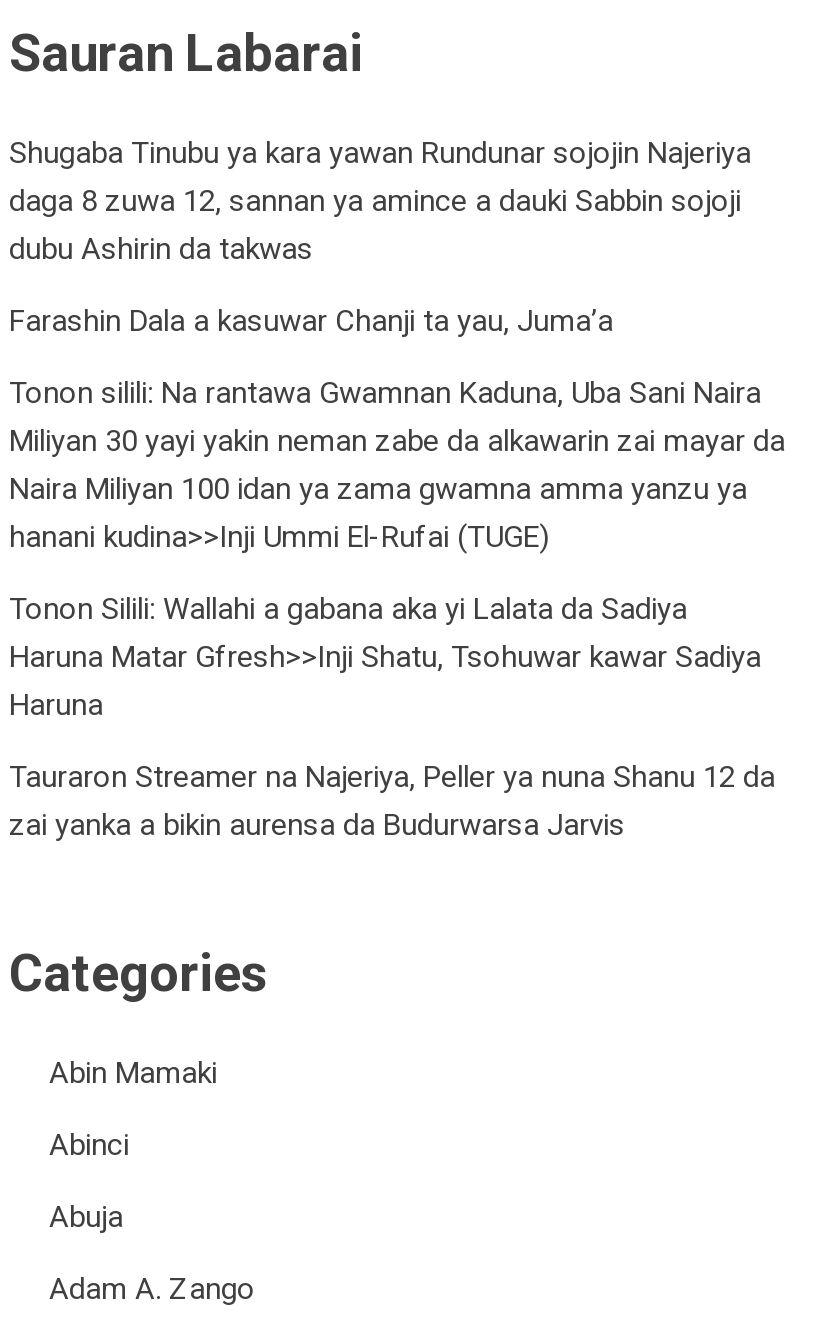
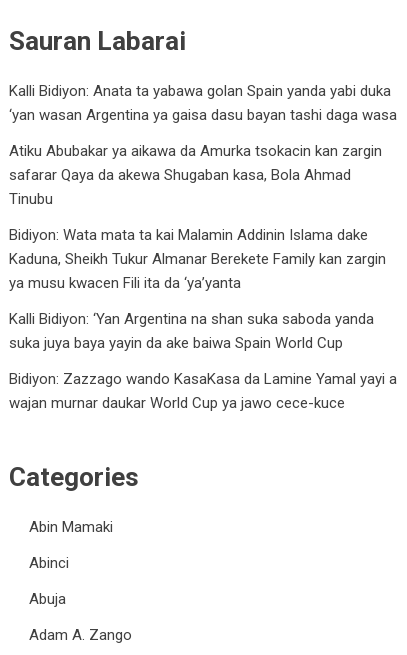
[9,136,751,268] Shugaba Tinubu ya kara yawan Rundunar sojojin Najeriya | daga 8 zuwa 12, sannan ya amince a dauki Sabbin sojoji | dubu Ashirin da takwas -> [9,82,397,124] Kalli Bidiyon: Anata ta yabawa golan Spain yanda yabi duka | ‘yan wasan Argentina ya gaisa dasu bayan tashi daga wasa
[9,304,613,340] Farashin Dala a kasuwar Chanji ta yau, Juma’a -> [9,142,382,208] Atiku Abubakar ya aikawa da Amurka tsokacin kan zargin | safarar Qaya da akewa Shugaban kasa, Bola Ahmad | Tinubu
[9,376,785,556] Tonon silili: Na rantawa Gwamnan Kaduna, Uba Sani Naira | Miliyan 30 yayi yakin neman zabe da alkawarin zai mayar da | Naira Miliyan 100 idan ya zama gwamna amma yanzu ya | hanani kudina>>Inji Ummi El-Rufai (TUGE) -> [9,226,386,292] Bidiyon: Wata mata ta kai Malamin Addinin Islama dake | Kaduna, Sheikh Tukur Almanar Berekete Family kan zargin | ya musu kwacen Fili ita da ‘ya’yanta
[9,592,761,724] Tonon Silili: Wallahi a gabana aka yi Lalata da Sadiya | Haruna Matar Gfresh>>Inji Shatu, Tsohuwar kawar Sadiya | Haruna -> [9,310,374,352] Kalli Bidiyon: ‘Yan Argentina na shan suka saboda yanda | suka juya baya yayin da ake baiwa Spain World Cup
[9,760,775,844] Tauraron Streamer na Najeriya, Peller ya nuna Shanu 12 da | zai yanka a bikin aurensa da Budurwarsa Jarvis -> [9,370,397,412] Bidiyon: Zazzago wando KasaKasa da Lamine Yamal yayi a | wajan murnar daukar World Cup ya jawo cece-kuce

